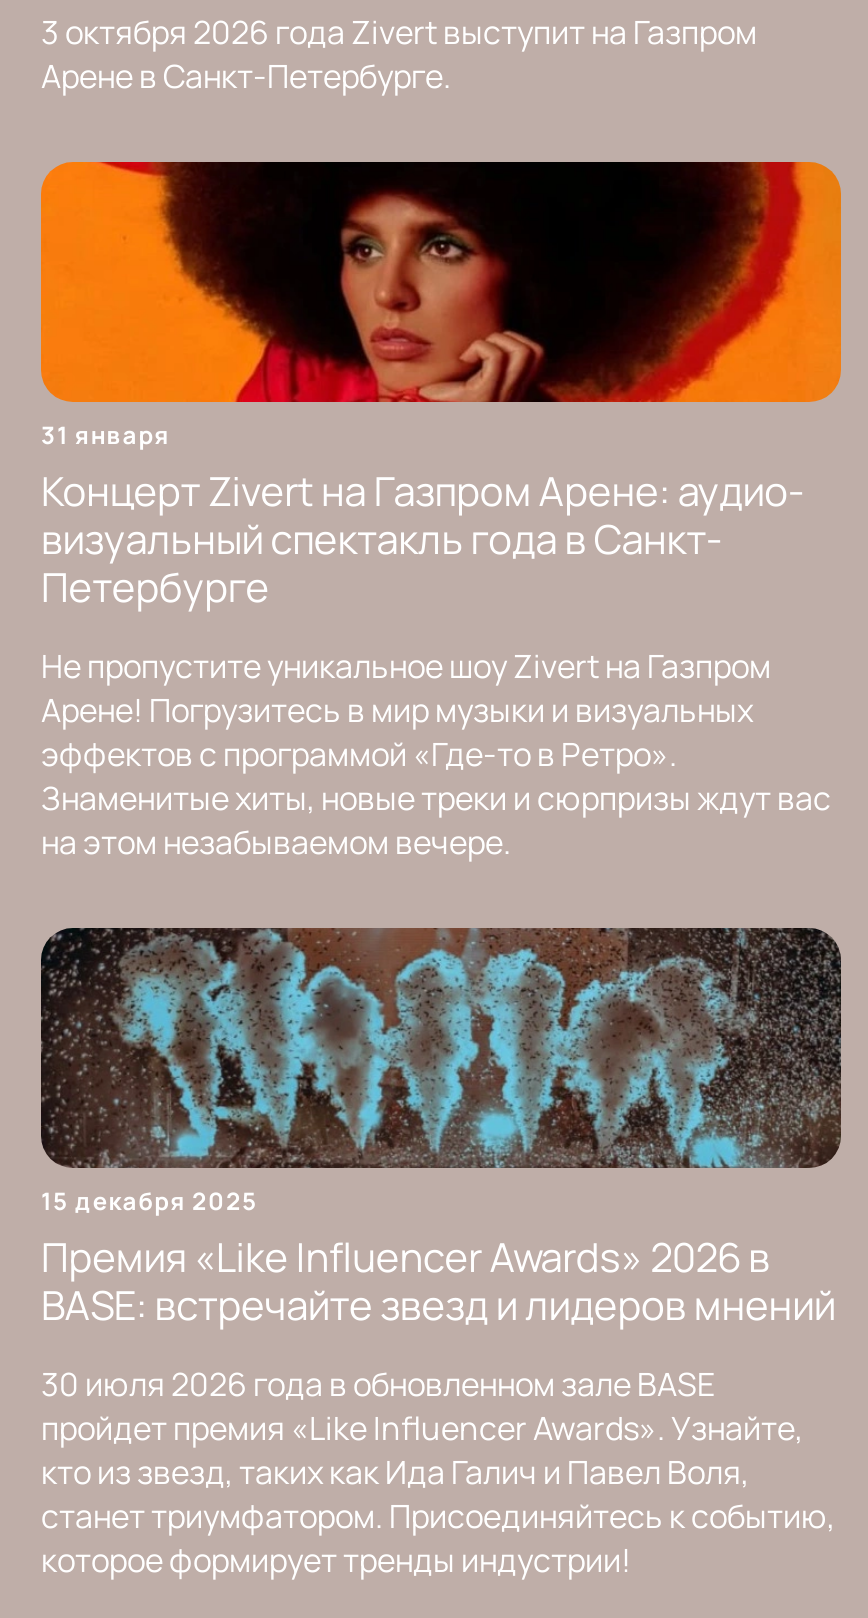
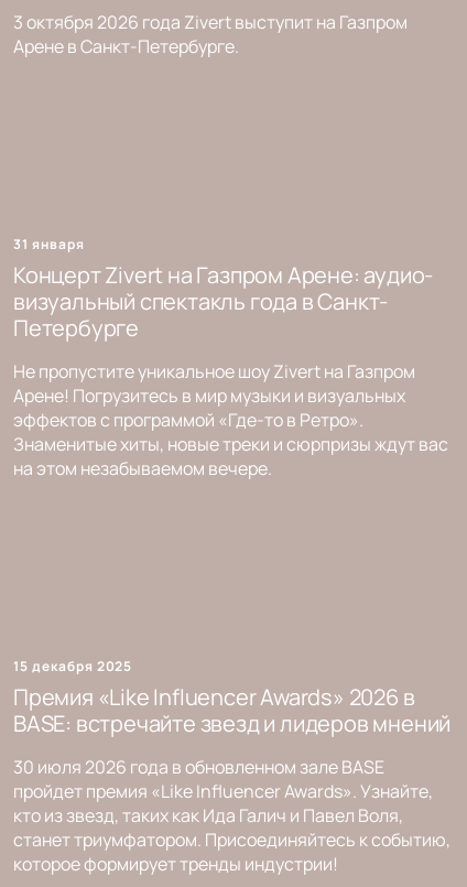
[39,160,843,404] [image] -> none
[39,926,843,1170] [image] -> none

